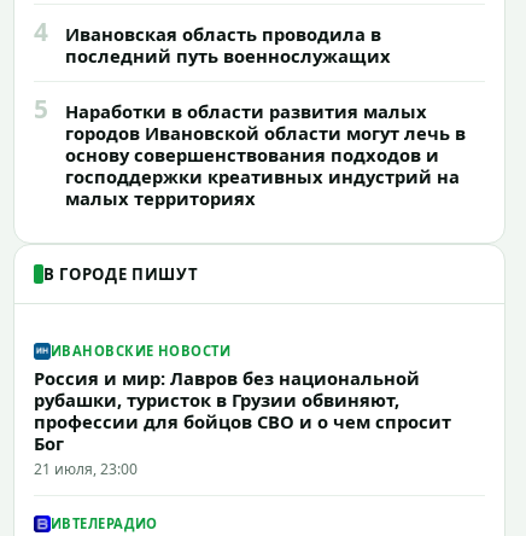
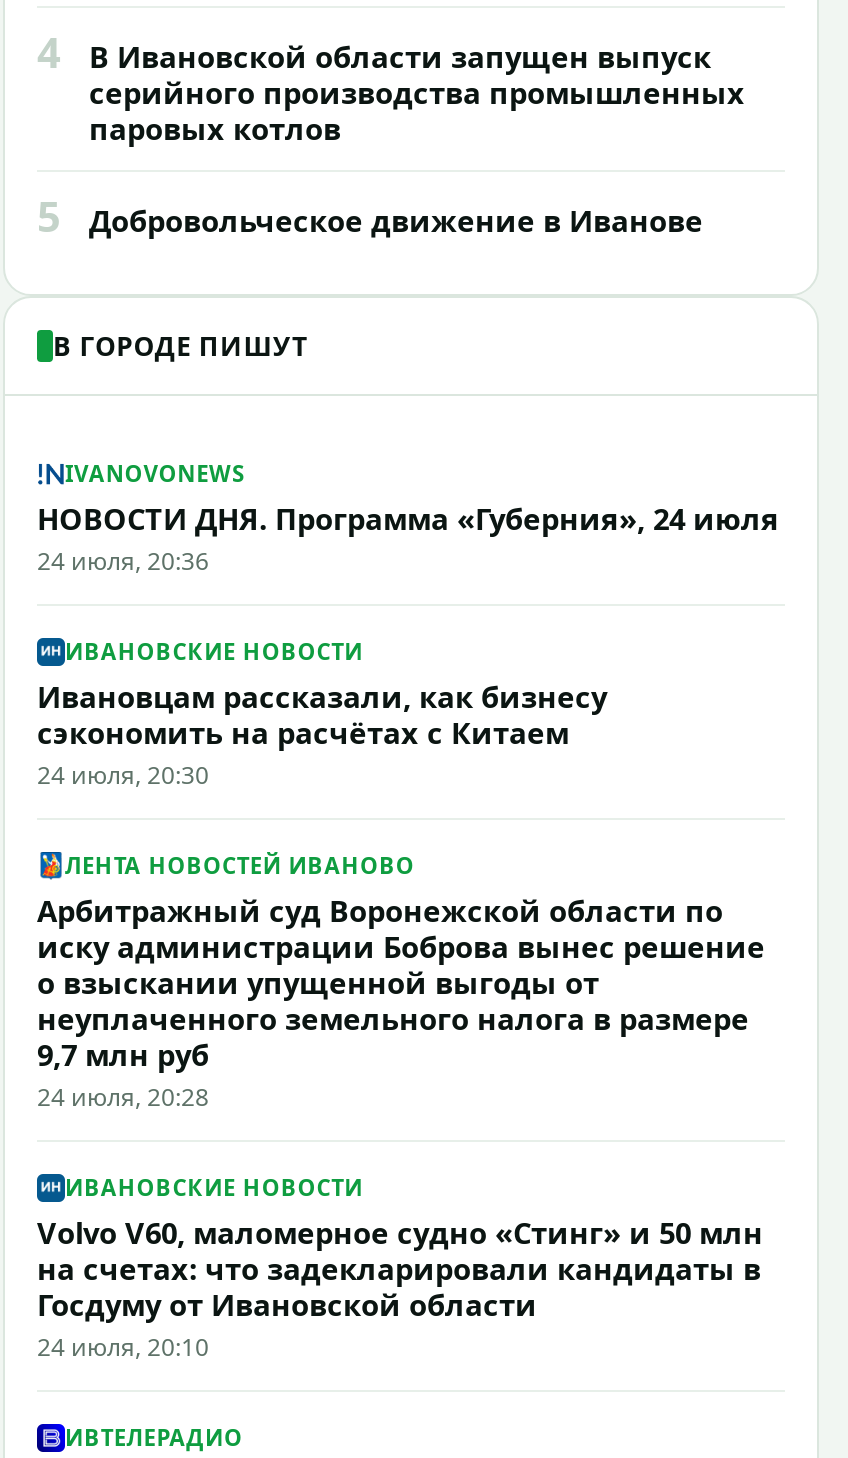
[65,21,391,67] Ивановская область проводила в | последний путь военнослужащих -> [89,35,745,147] В Ивановской области запущен выпуск | серийного производства промышленных | паровых котлов
[65,99,466,210] Наработки в области развития малых | городов Ивановской области могут лечь в | основу совершенствования подходов и | господдержки креативных индустрий на | малых территориях -> [89,199,703,239] Добровольческое движение в Иванове
moved [43,263,198,285] -> [53,327,309,363]: В ГОРОДЕ ПИШУТ
none -> [37,458,779,577] IVANOVONEWS | НОВОСТИ ДНЯ. Программа «Губерния», 24 июля | 24 июля, 20:36
[34,365,451,479] Россия и мир: Лавров без национальной | рубашки, туристок в Грузии обвиняют, | профессии для бойцов СВО и о чем спросит | Бог | 21 июля, 23:00 -> [37,675,765,1363] Ивановцам рассказали, как бизнесу | сэкономить на расчётах с Китаем | 24 июля, 20:30 | ЛЕНТА НОВОСТЕЙ ИВАНОВО | Арбитражный суд Воронежской области по | иску администрации Боброва вынес решение | о взыскании упущенной выгоды от | неуплаченного земельного налога в размере | 9,7 млн руб | 24 июля, 20:28 | ИВАНОВСКИЕ НОВОСТИ | Volvo V60, маломерное судно «Стинг» и 50 млн | на счетах: что задекларировали кандидаты в | Госдуму от Ивановской области | 24 июля, 20:10

